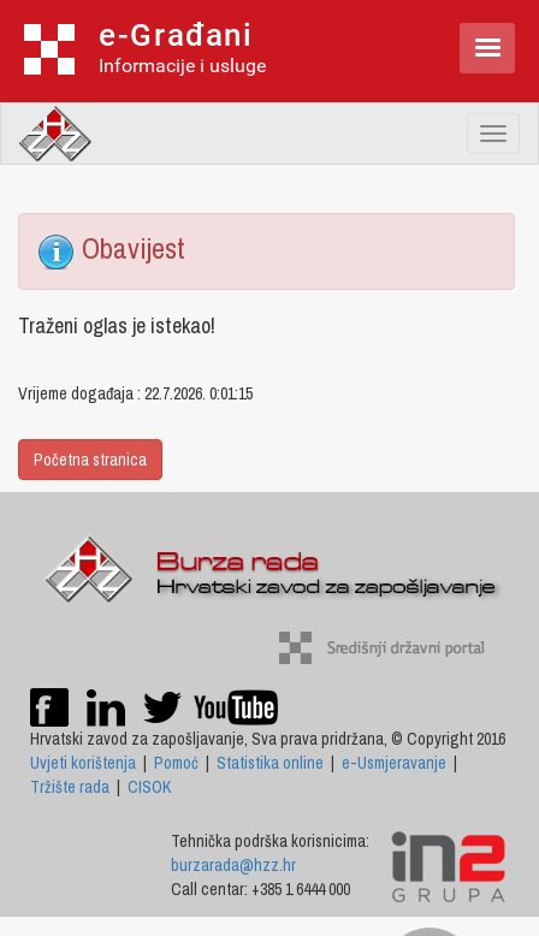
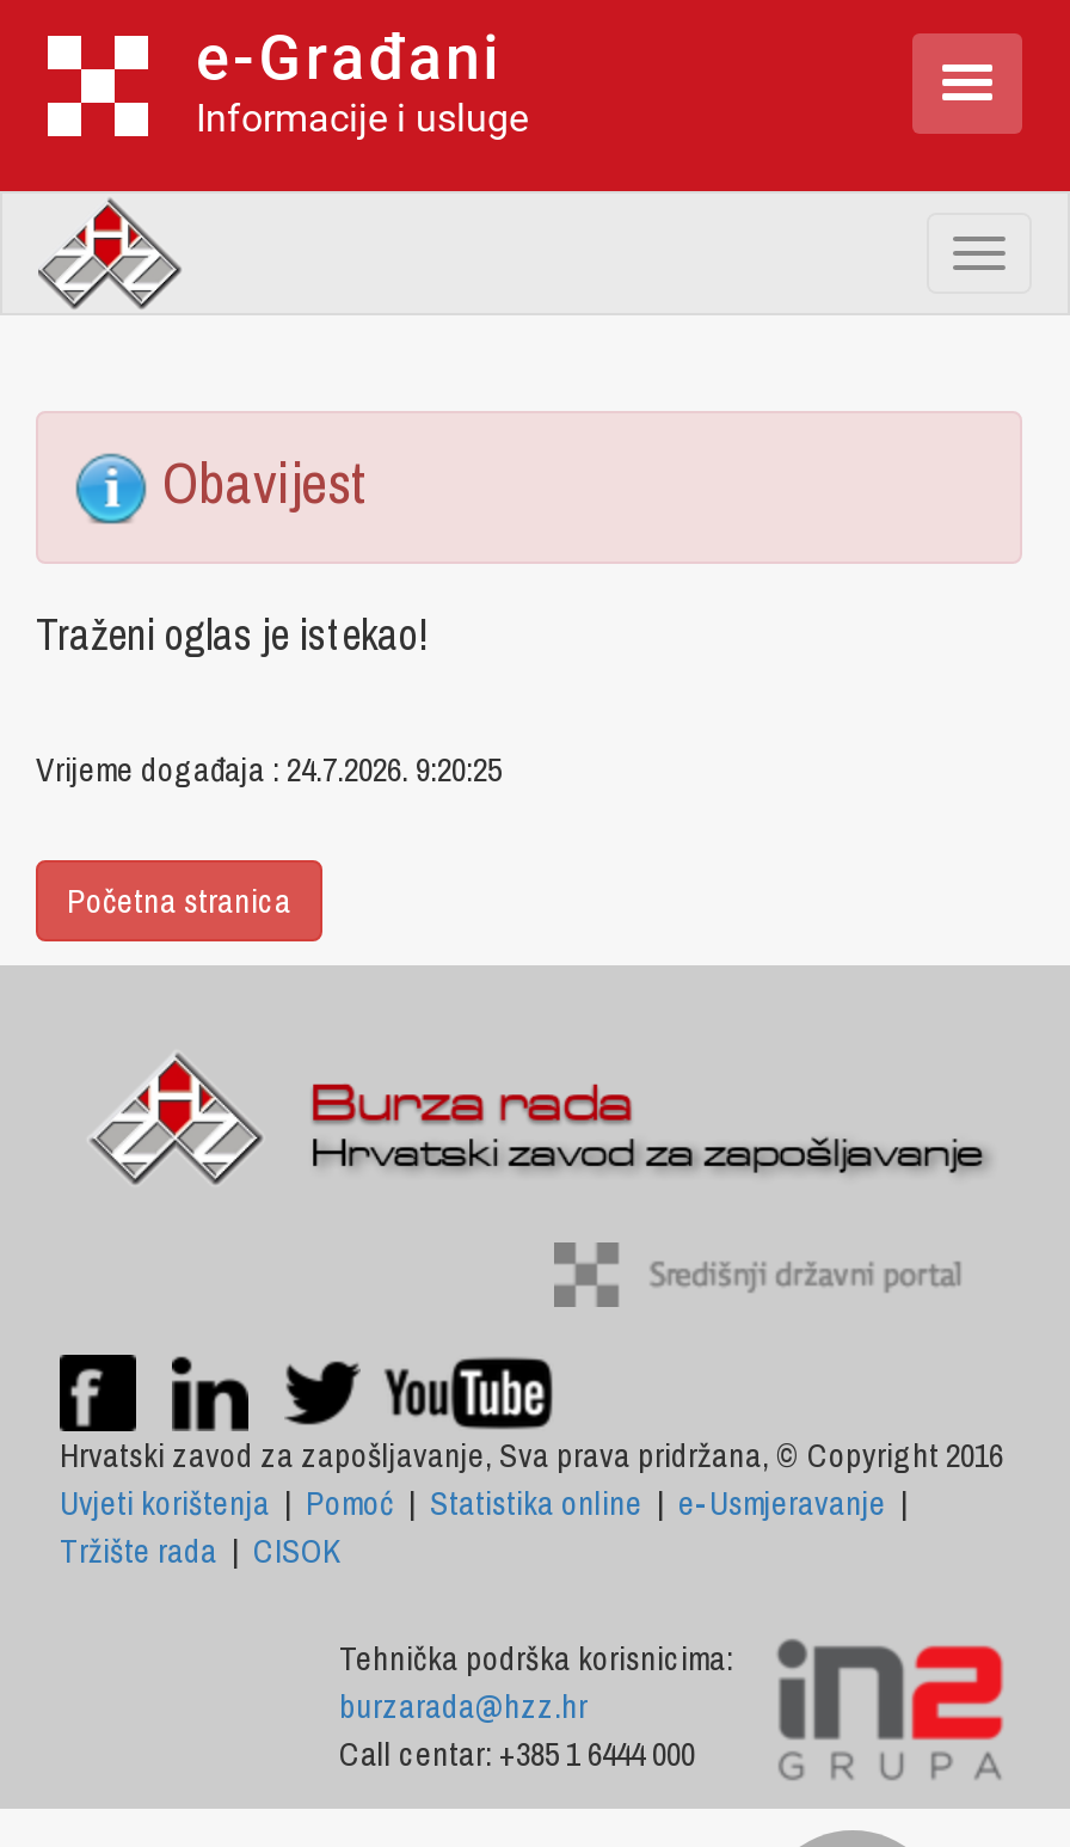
[18,383,253,404] Vrijeme događaja : 22.7.2026. 0:01:15 -> [36,748,502,791] Vrijeme događaja : 24.7.2026. 9:20:25

